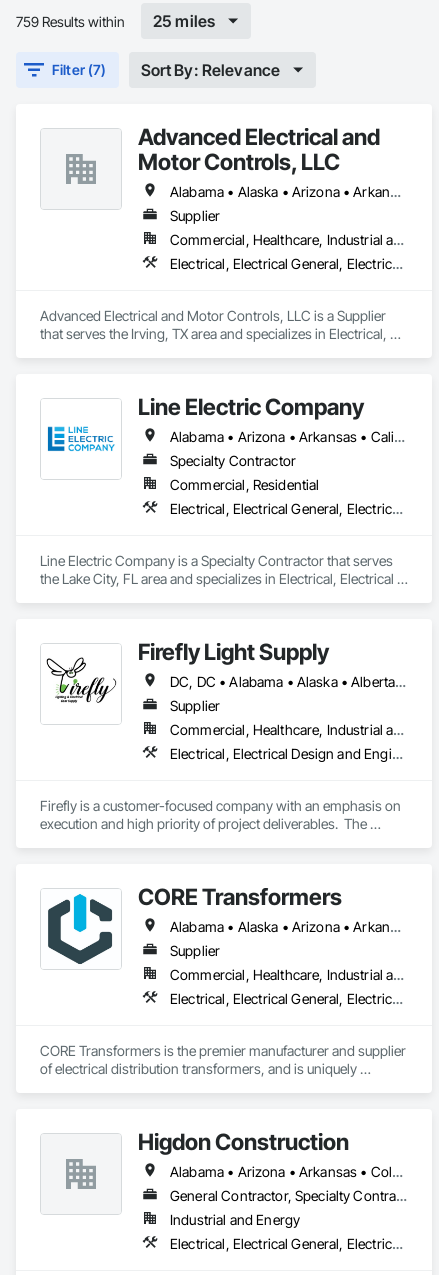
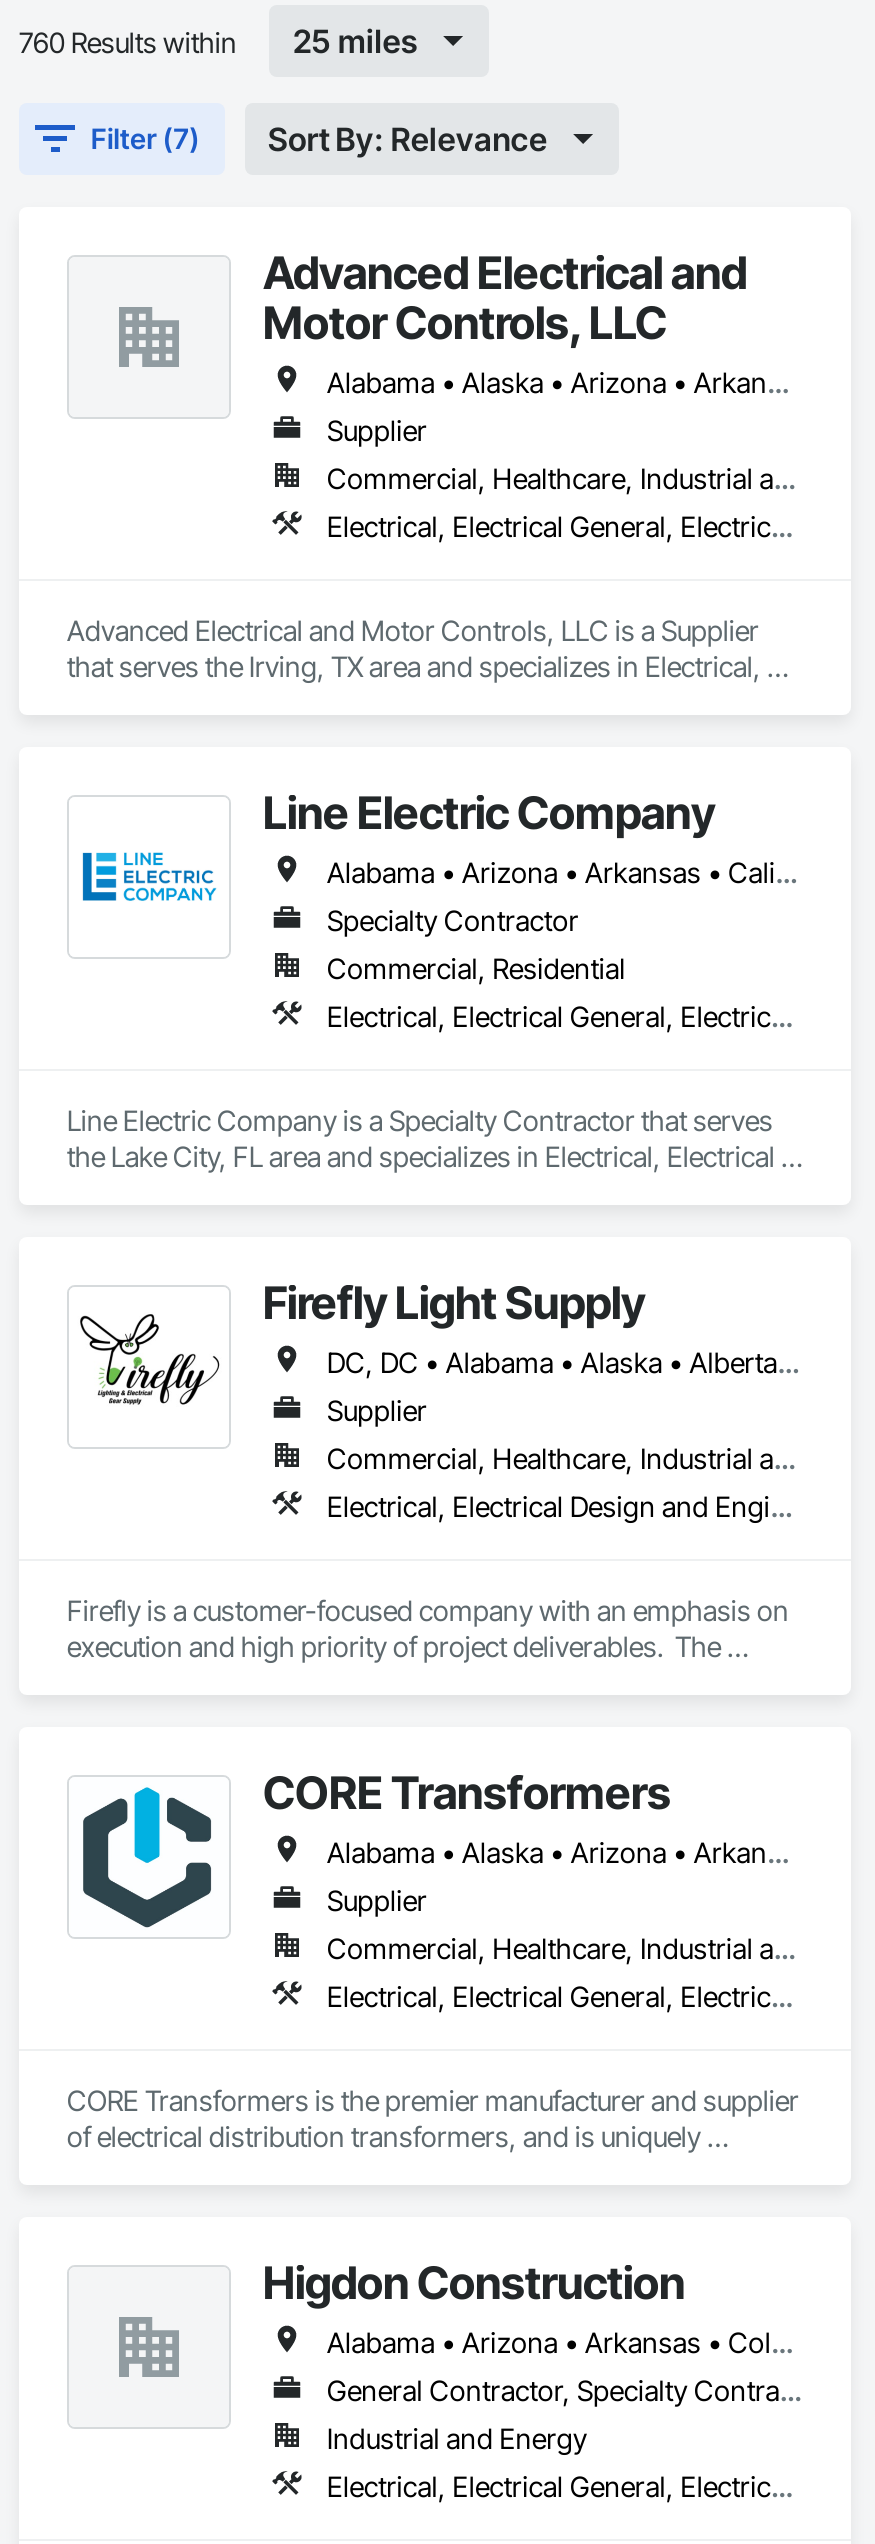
[16,12,125,29] 759 Results within -> [19,24,237,58] 760 Results within

